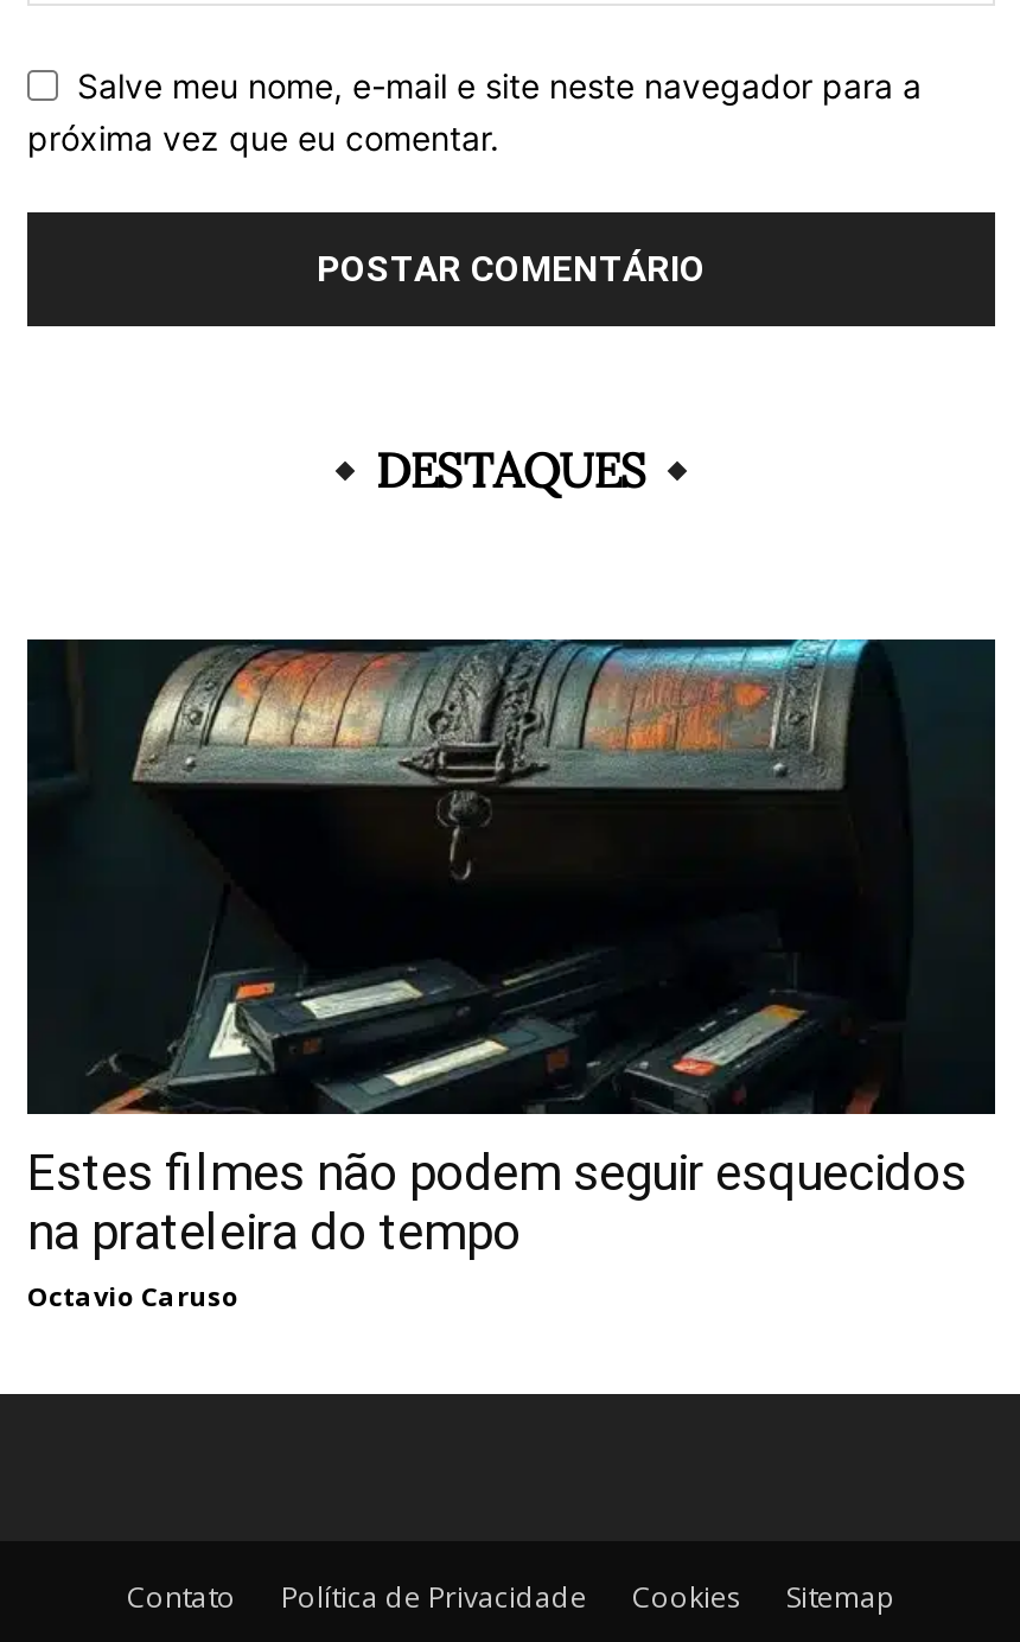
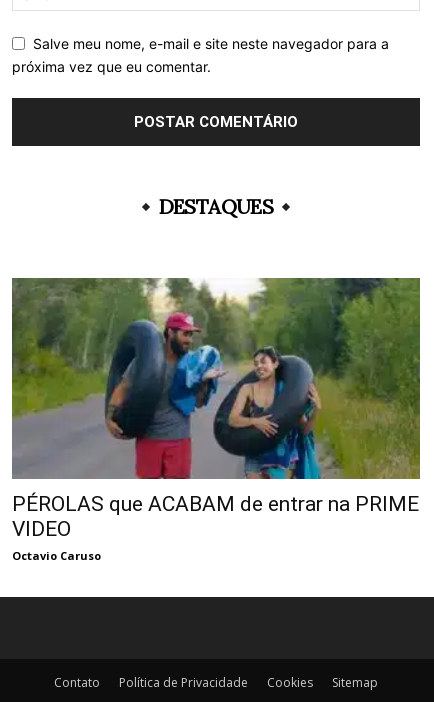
[25,636,997,1262] [image] | Estes filmes não podem seguir esquecidos | na prateleira do tempo -> [11,277,421,541] [image] | PÉROLAS que ACABAM de entrar na PRIME | VIDEO

